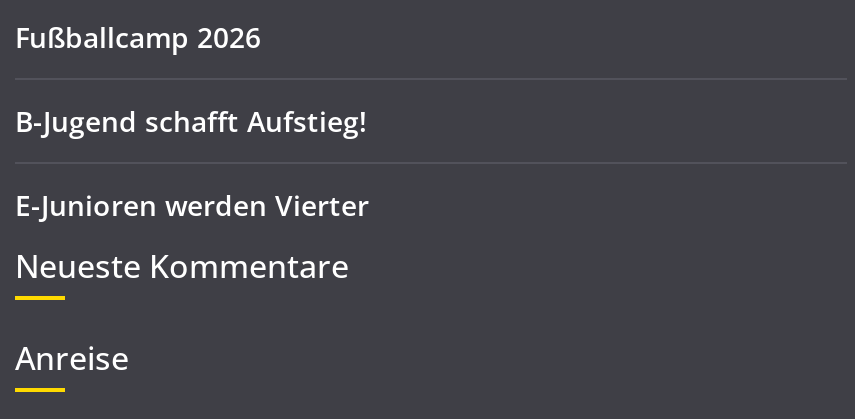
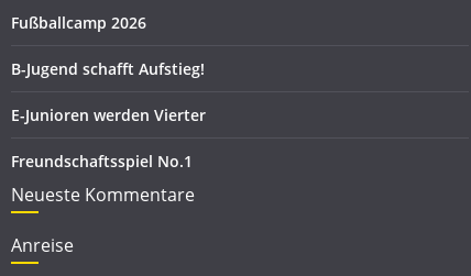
none -> [11,151,193,172] Freundschaftsspiel No.1

